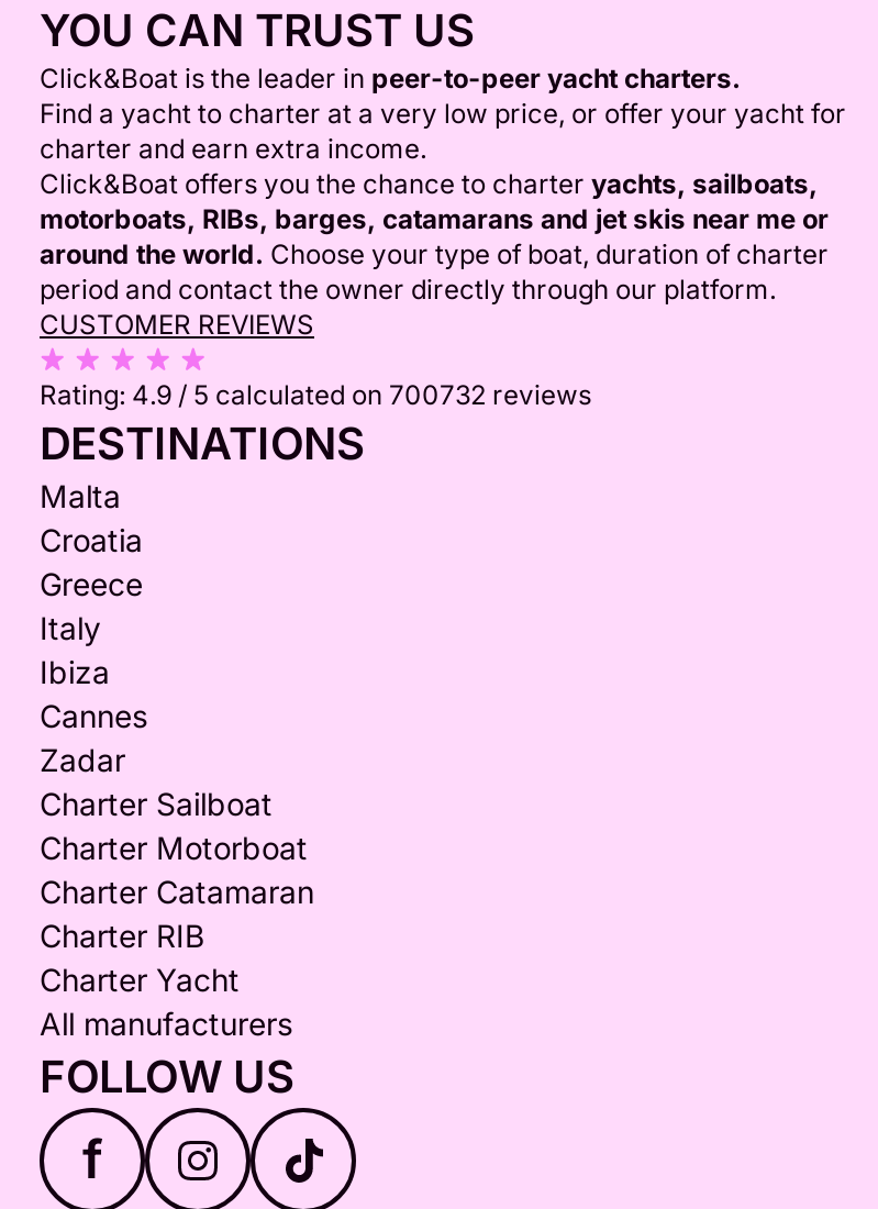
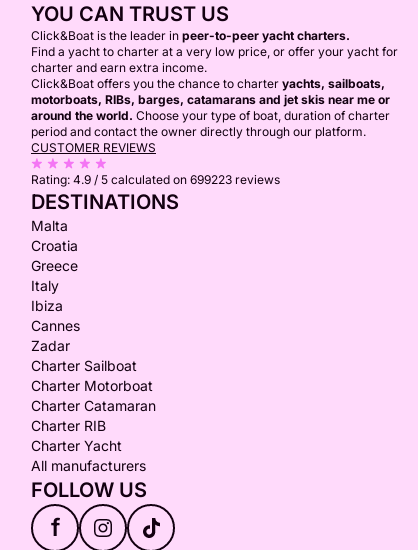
[40,378,591,411] Rating: 4.9 / 5 calculated on 700732 reviews -> [31,172,280,187] Rating: 4.9 / 5 calculated on 699223 reviews

